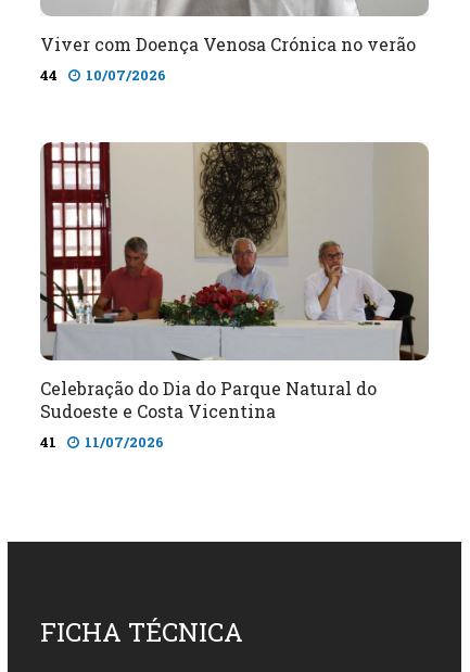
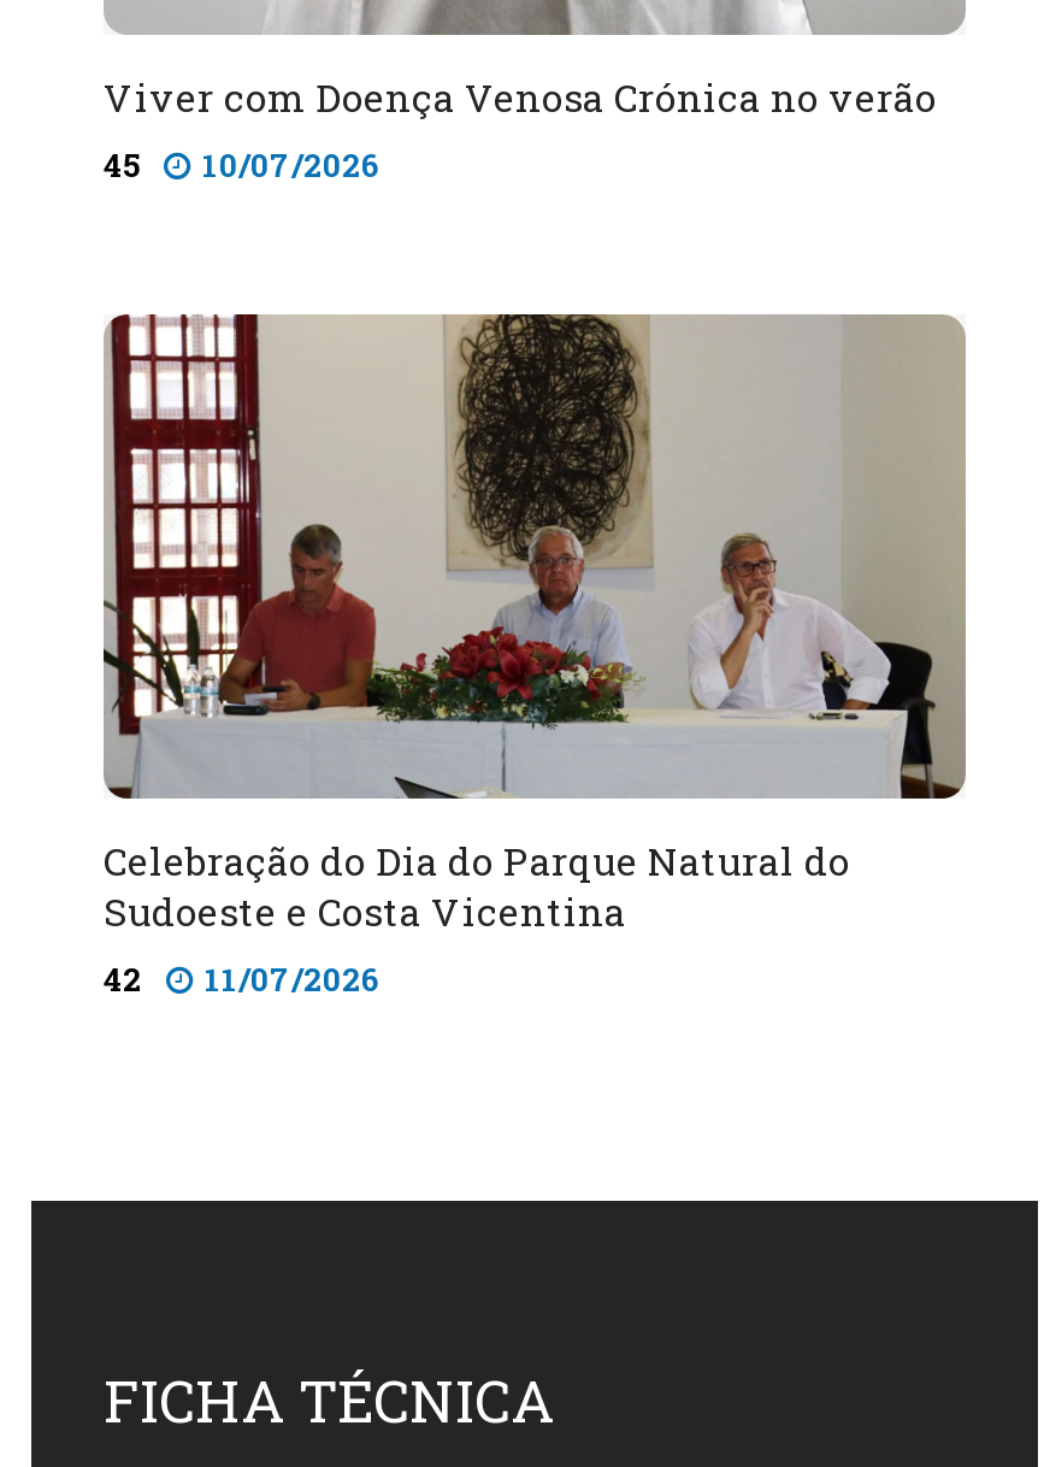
[40,65,166,84] 44 10/07/2026 -> [104,144,381,187] 45 10/07/2026
[40,432,164,451] 41 11/07/2026 -> [104,958,381,1002] 42 11/07/2026

